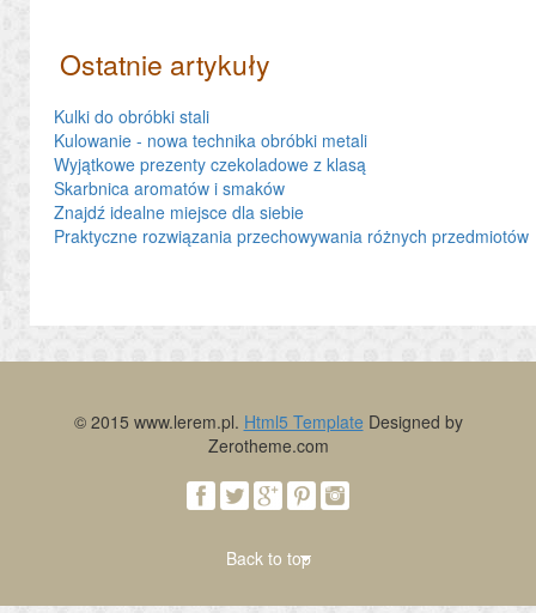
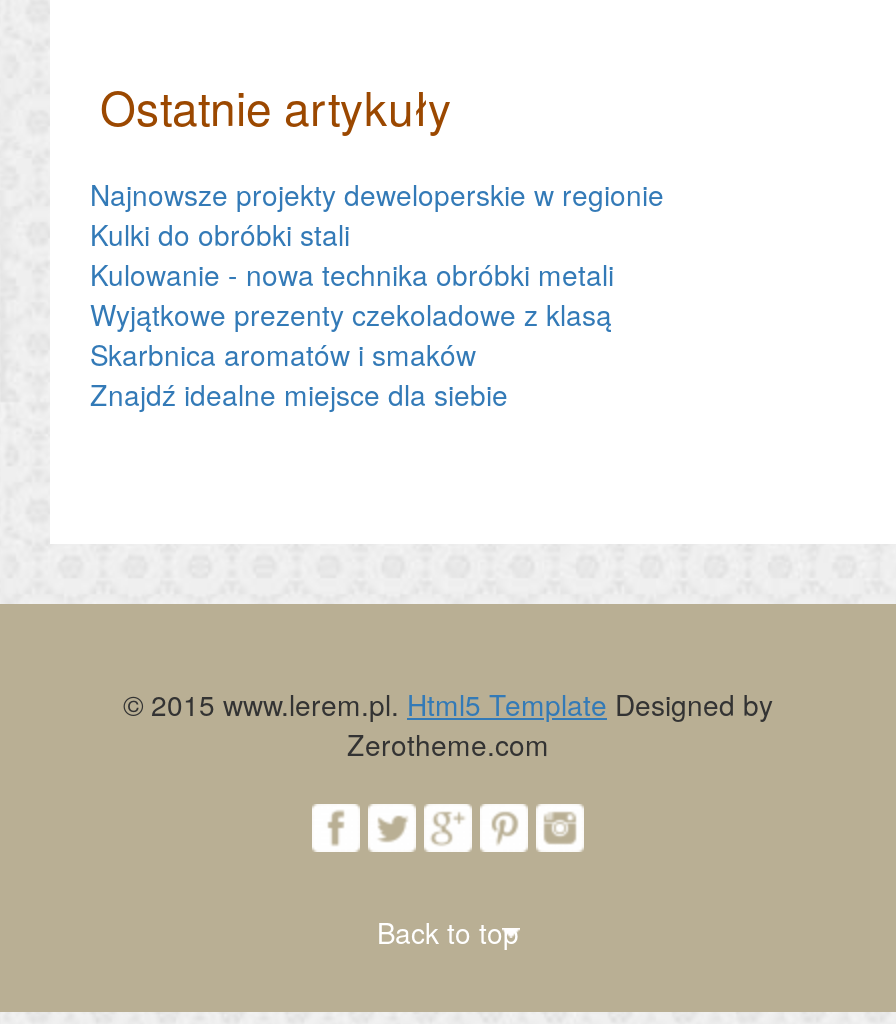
none -> [90,174,664,214] Najnowsze projekty deweloperskie w regionie
moved [54,104,367,224] -> [90,214,614,414]: Kulki do obróbki stali | Kulowanie - nowa technika obróbki metali | Wyjątkowe prezenty czekoladowe z klasą | Skarbnica aromatów i smaków | Znajdź idealne miejsce dla siebie
[54,224,529,248] Praktyczne rozwiązania przechowywania różnych przedmiotów -> none

